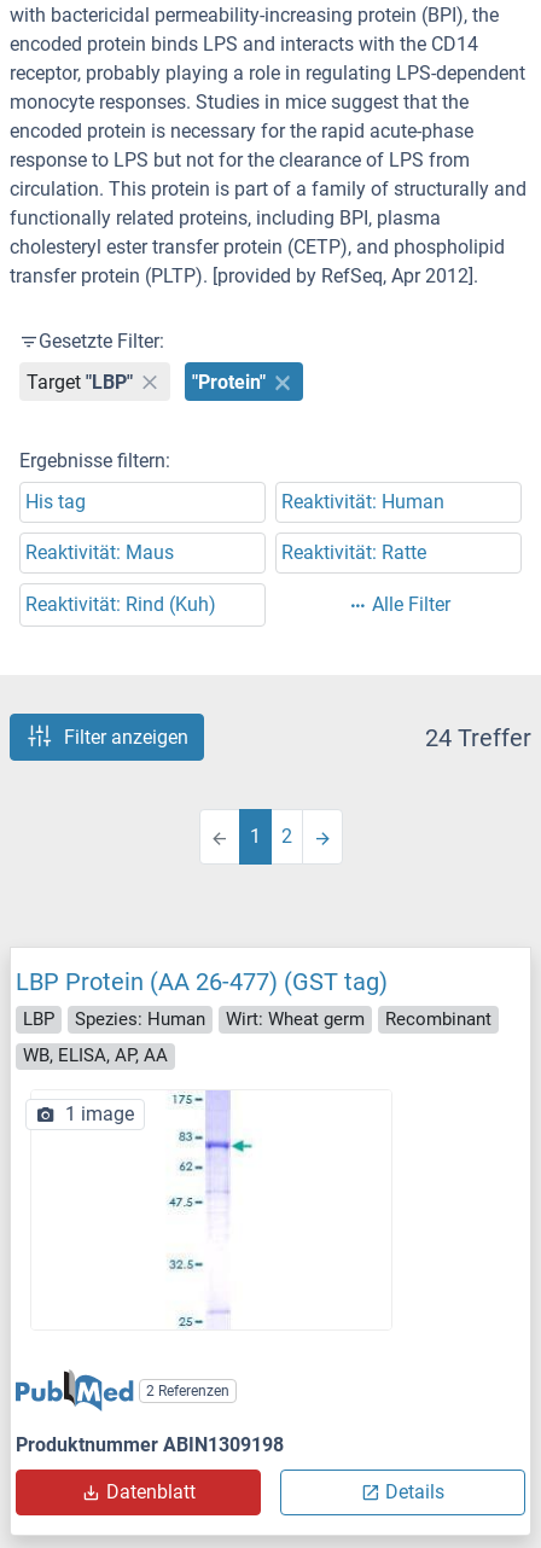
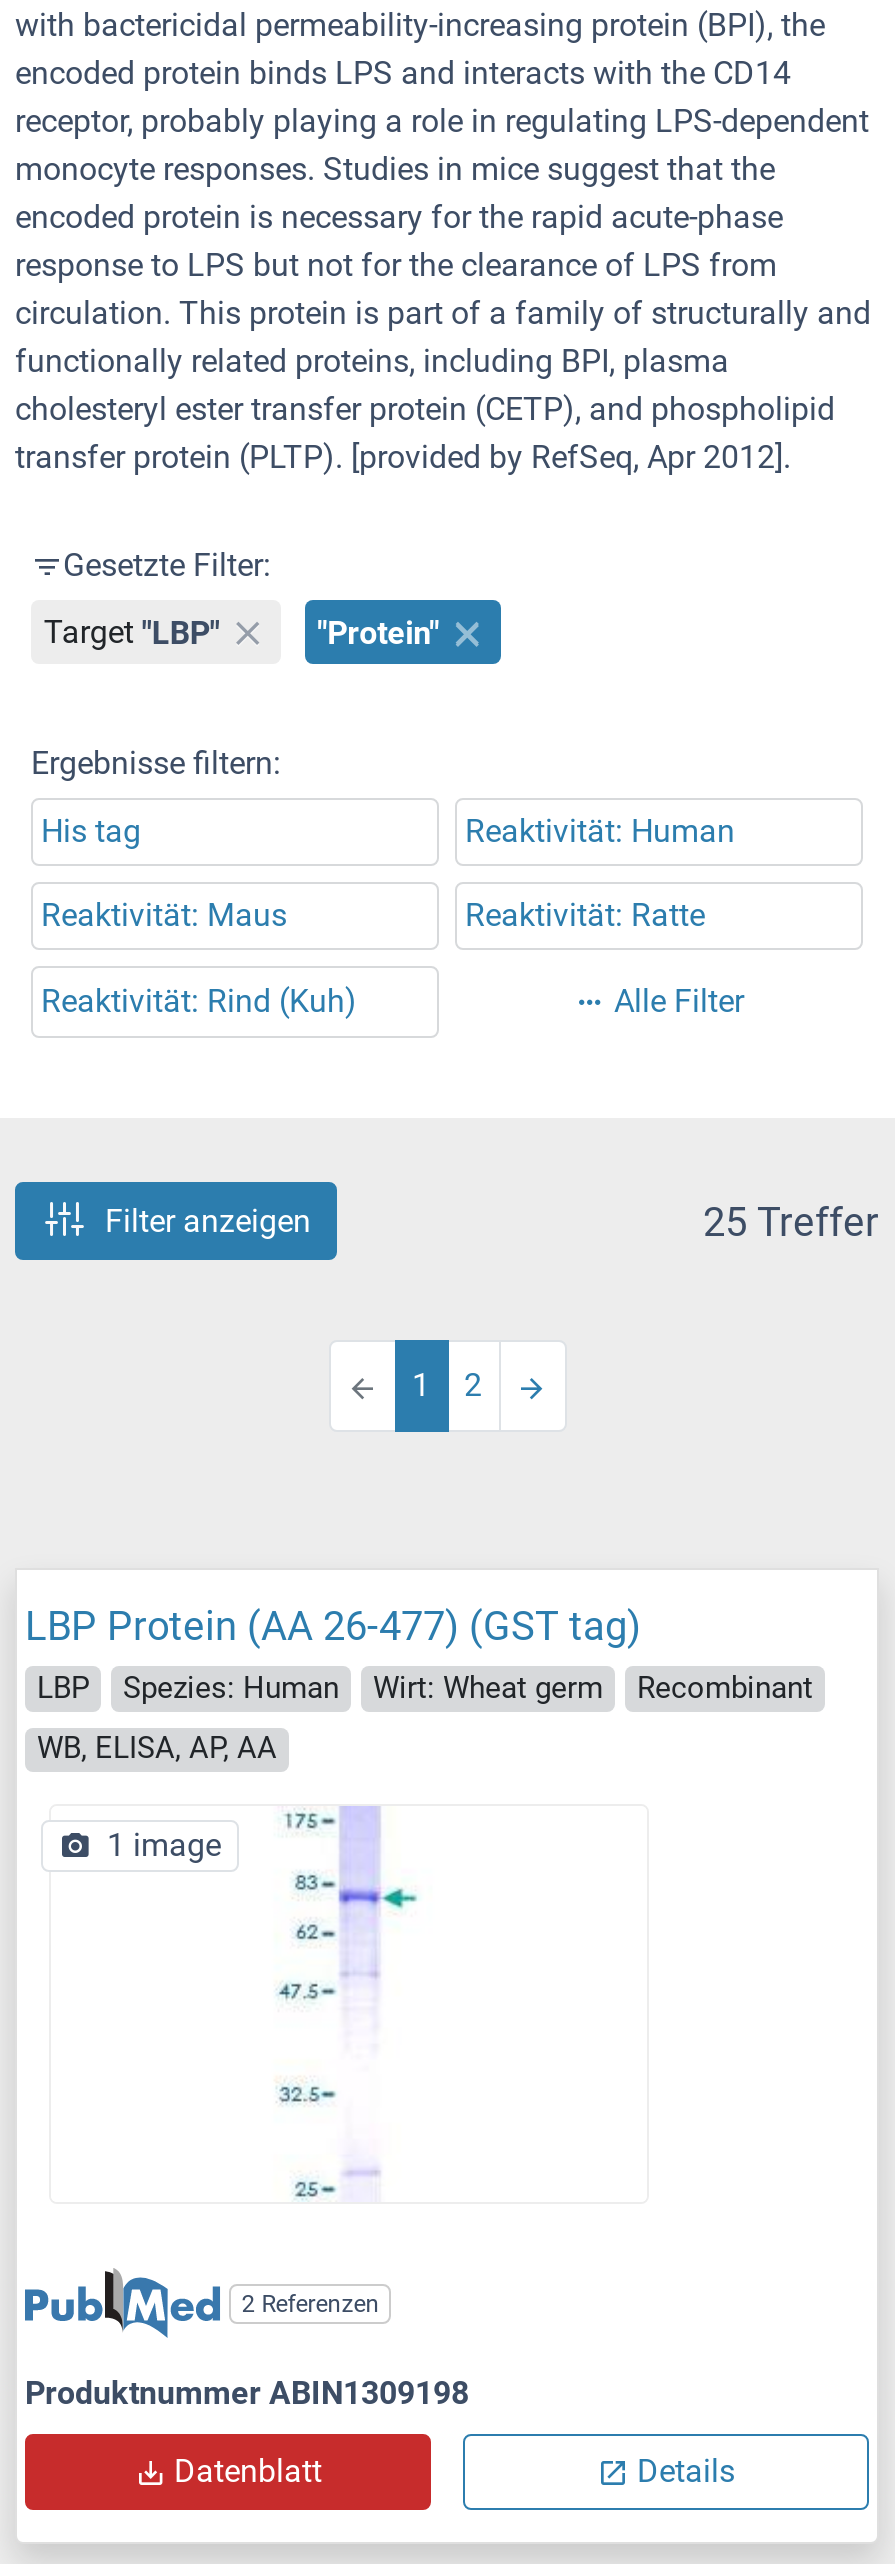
[425,723,531,752] 24 Treffer -> [703,1198,879,1246] 25 Treffer

